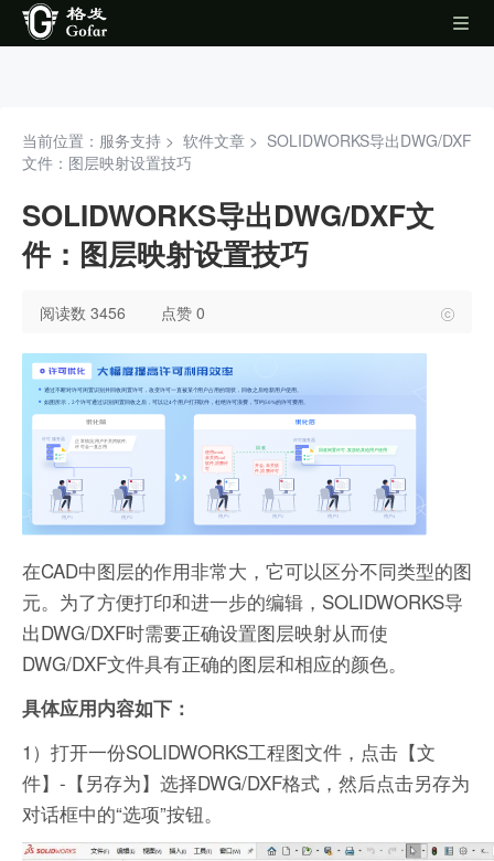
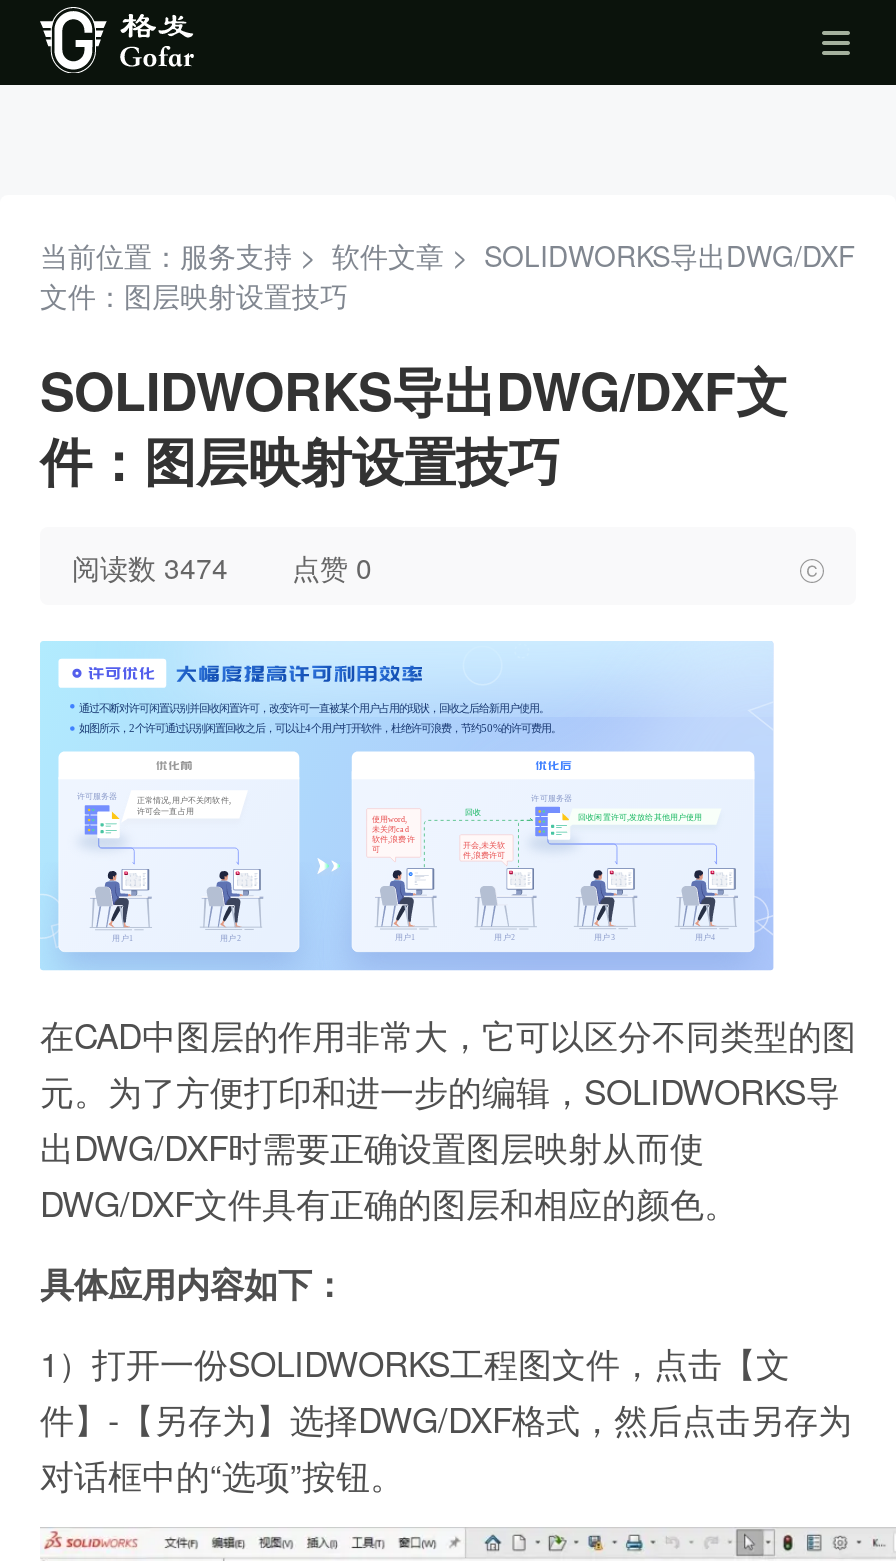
[40,301,205,323] 阅读数 3456 点赞 0 -> [72,546,372,586] 阅读数 3474 点赞 0

